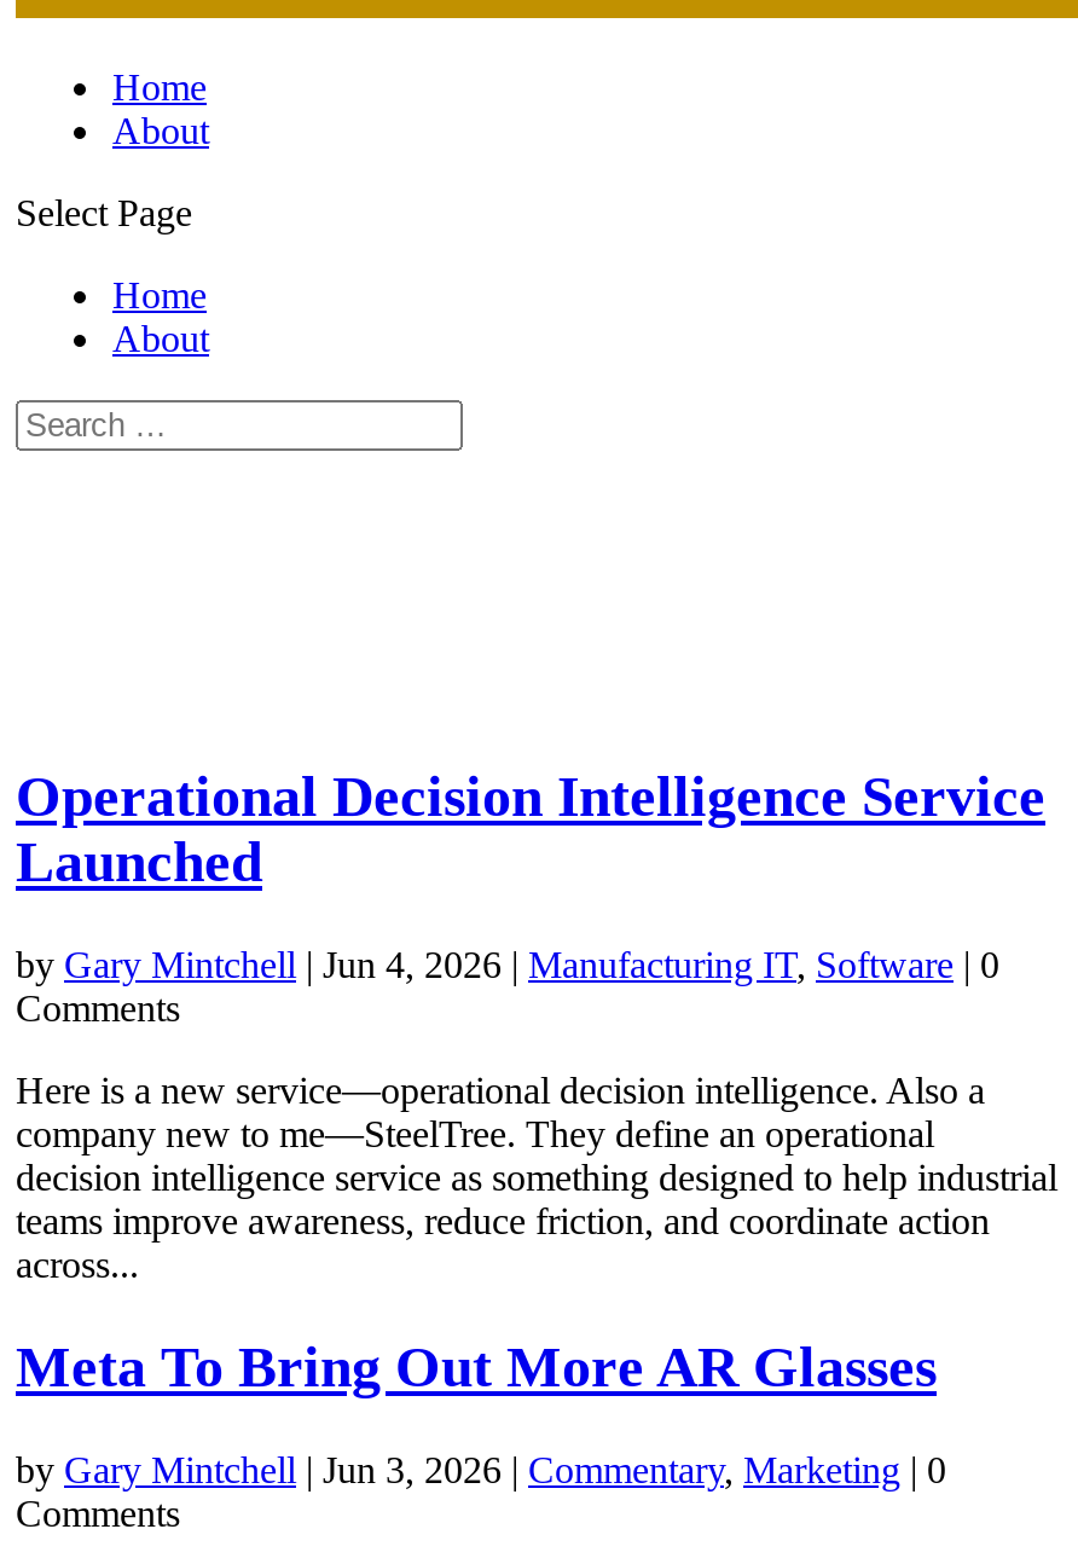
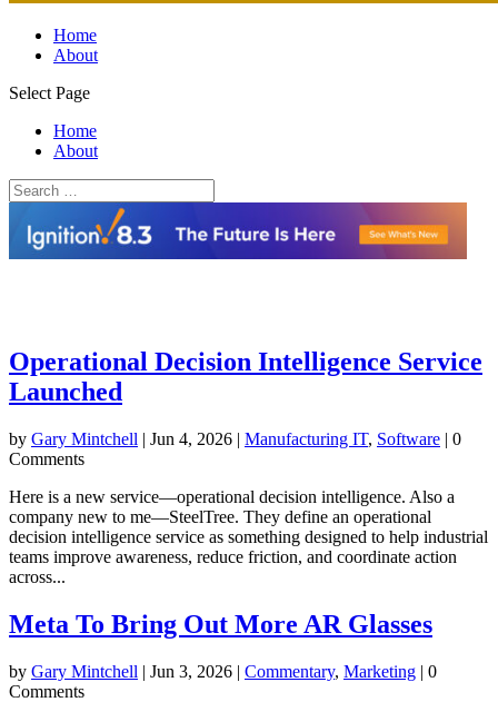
none -> [8,201,468,260] [image]

